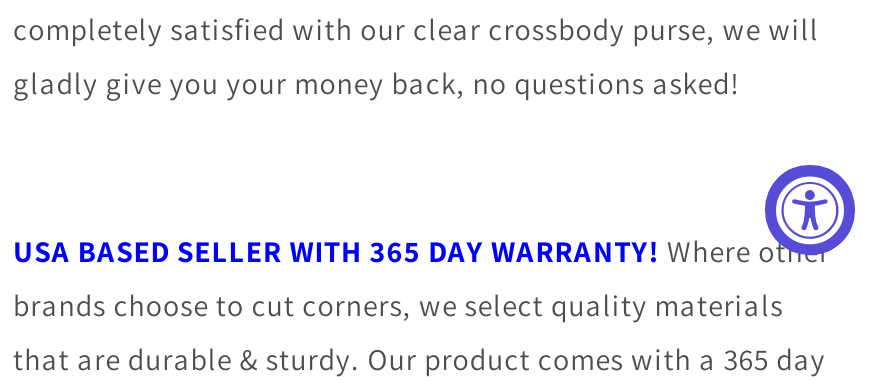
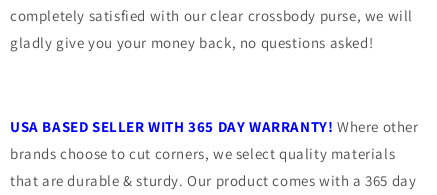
[763,162,857,248] [image] -> none

